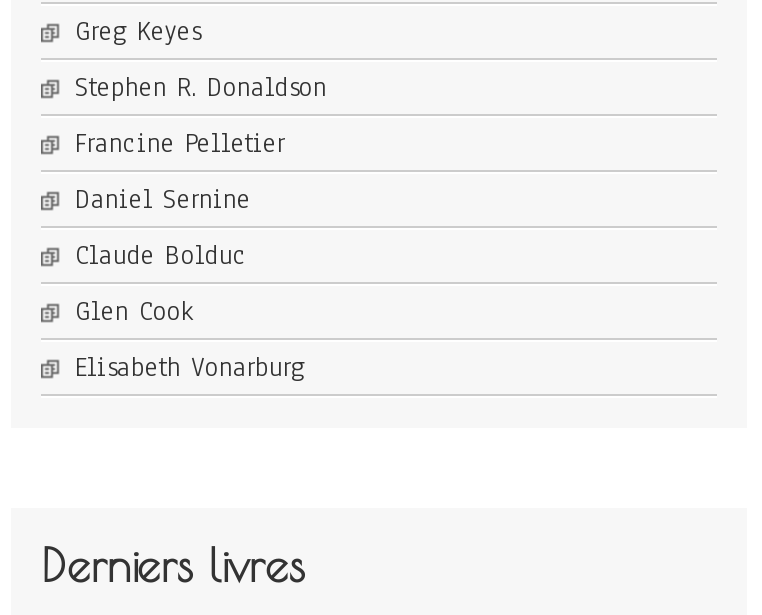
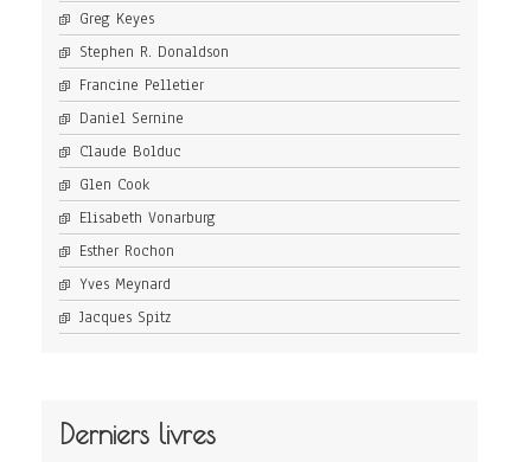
none -> [79,241,174,328] Esther Rochon | Yves Meynard | Jacques Spitz

